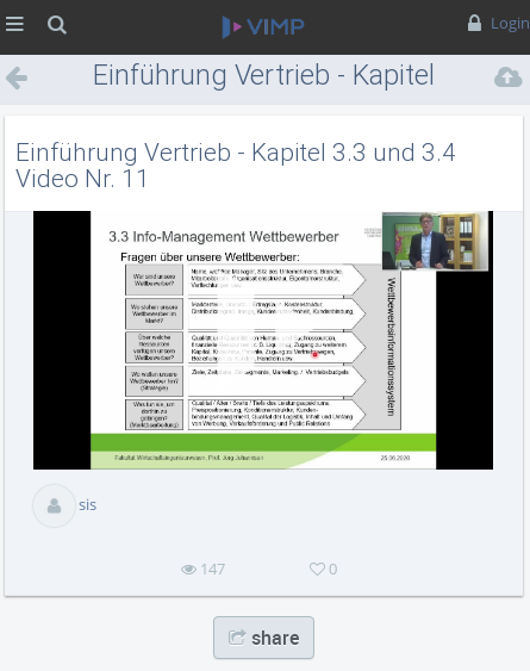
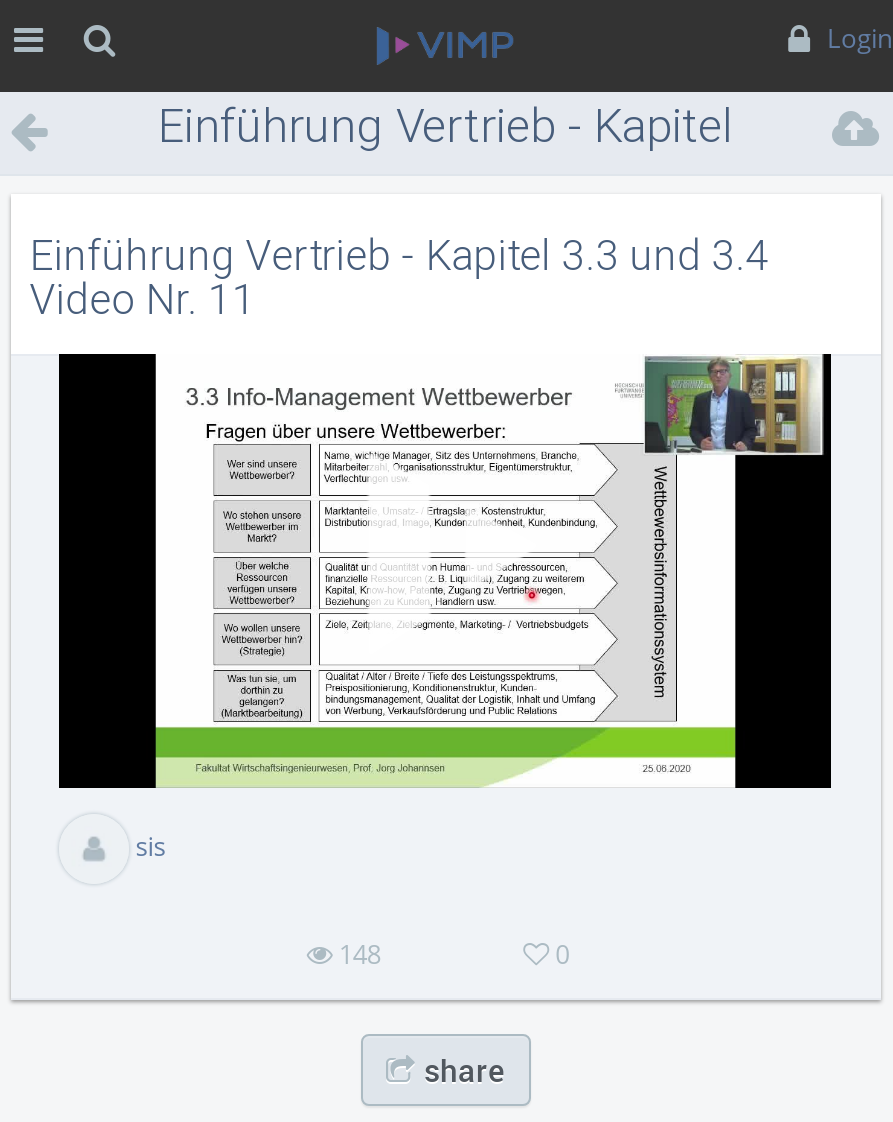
[196,558,225,579] 147 -> [333,936,381,972] 148

